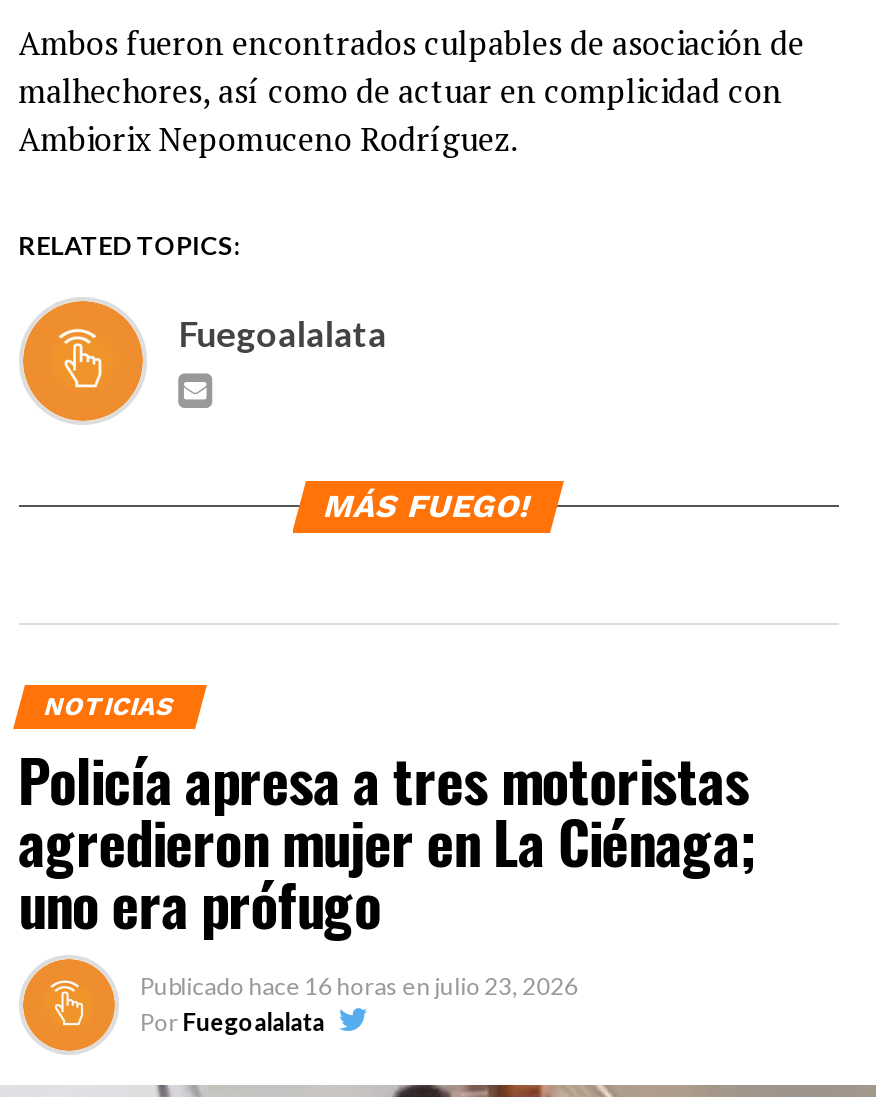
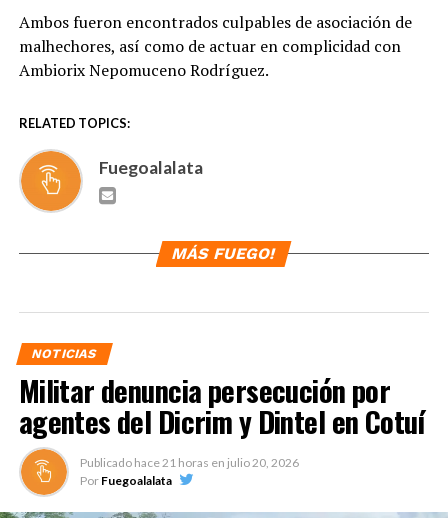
[18,737,755,1001] Policía apresa a tres motoristas | agredieron mujer en La Ciénaga; | uno era prófugo | Publicado hace 16 horas en julio 23, 2026 -> [19,369,425,470] Militar denuncia persecución por | agentes del Dicrim y Dintel en Cotuí | Publicado hace 21 horas en julio 20, 2026

